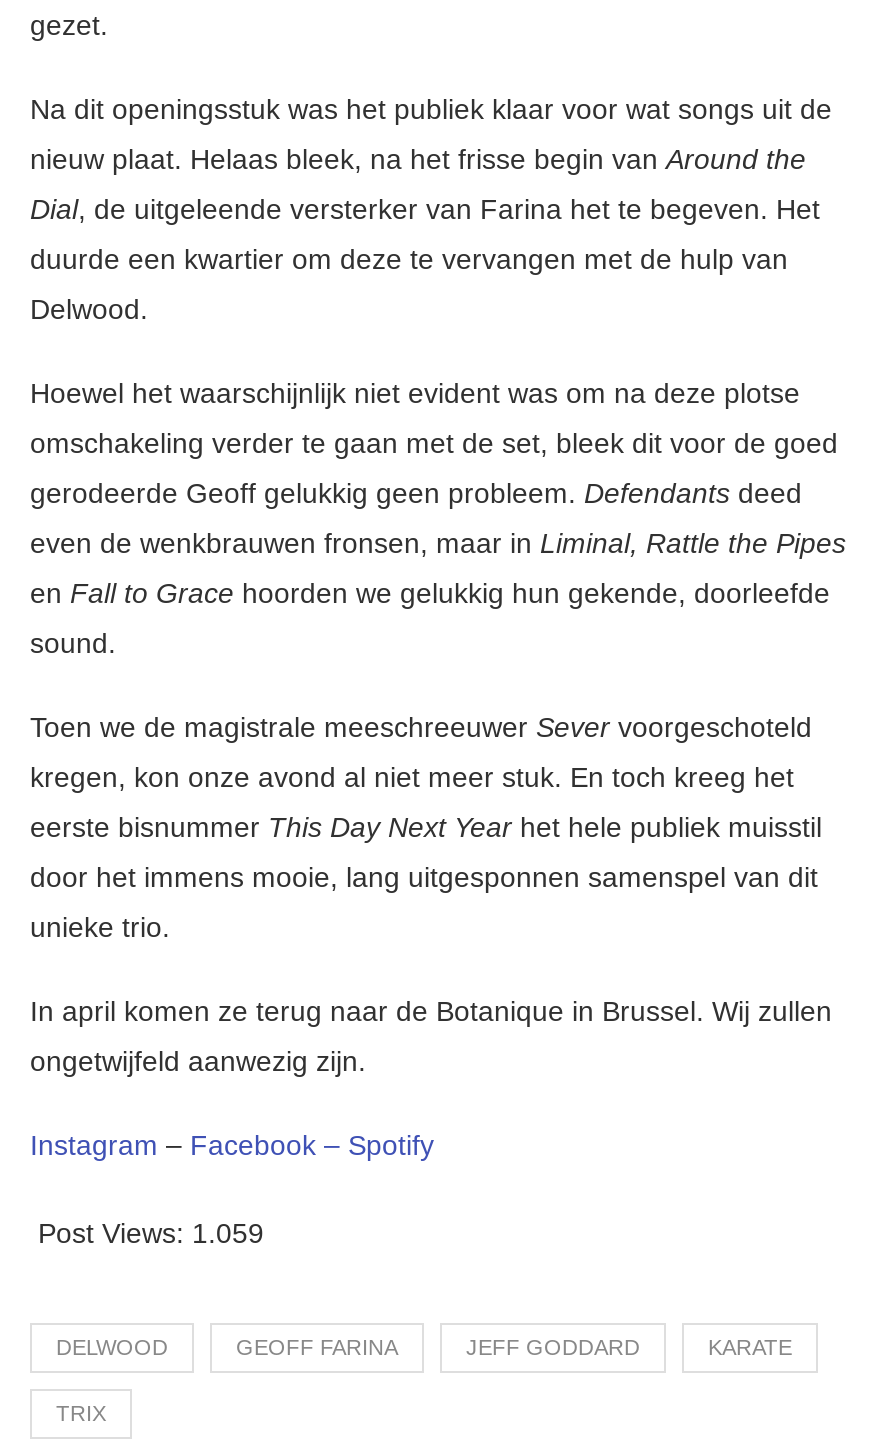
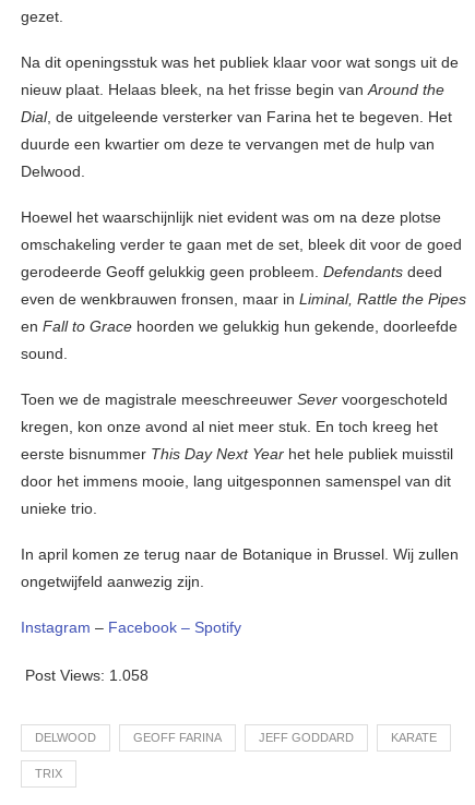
[38,1217,264,1249] Post Views: 1.059 -> [25,666,149,684] Post Views: 1.058

